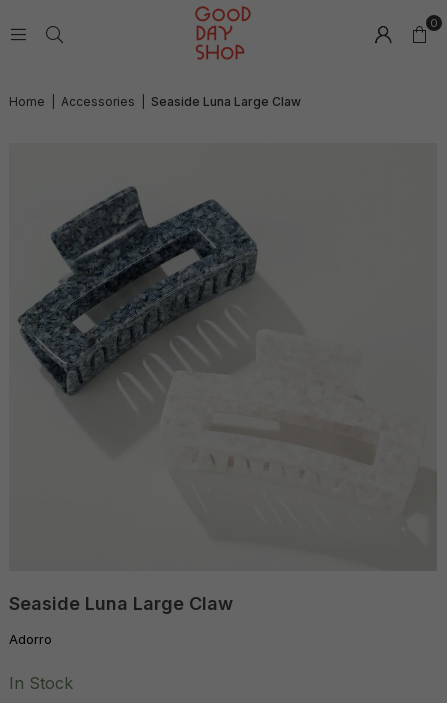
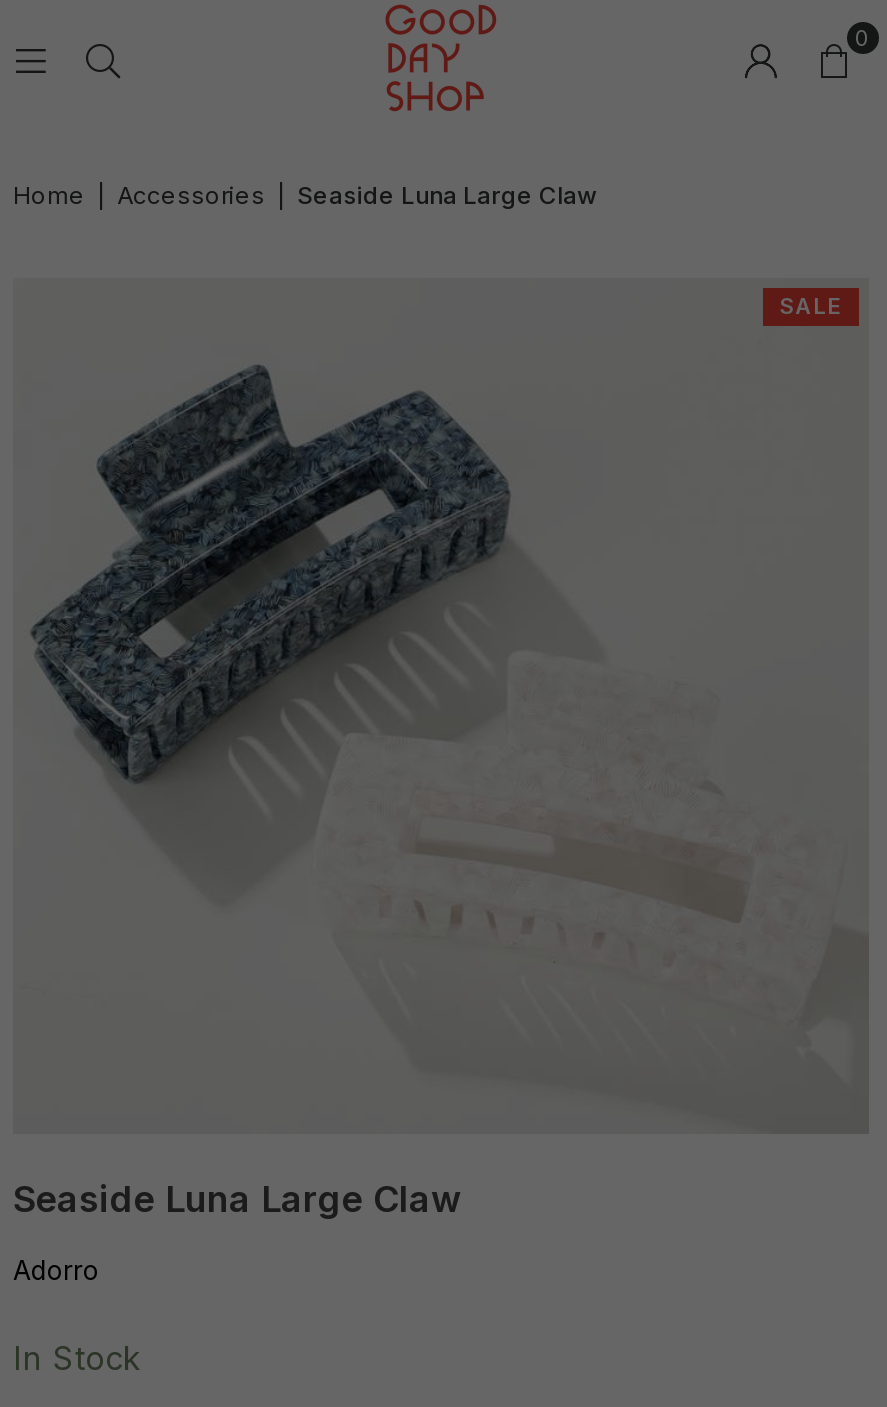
none -> [779,292,843,320] SALE

